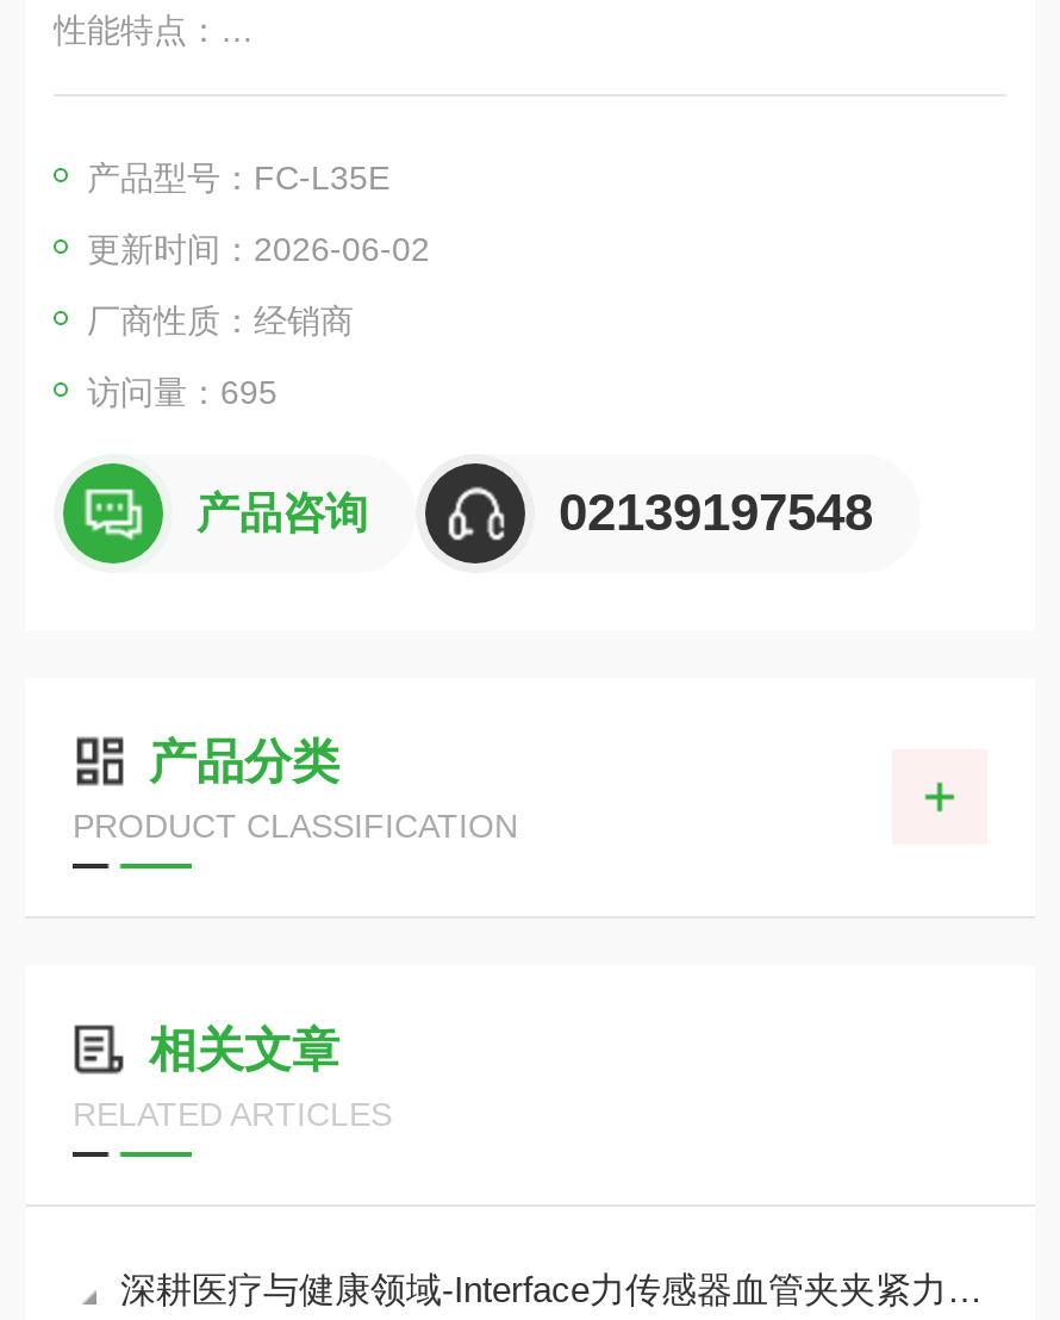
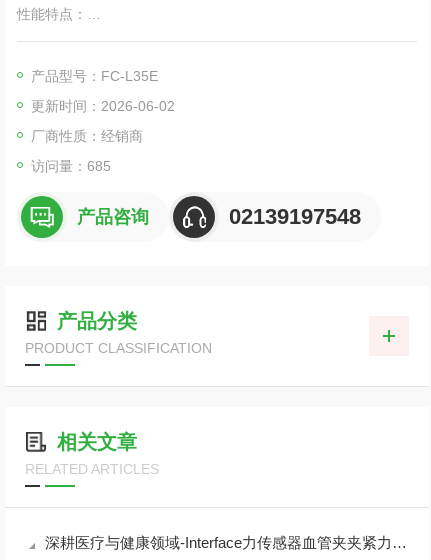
[87,373,278,411] 访问量：695 -> [31,158,111,174] 访问量：685

